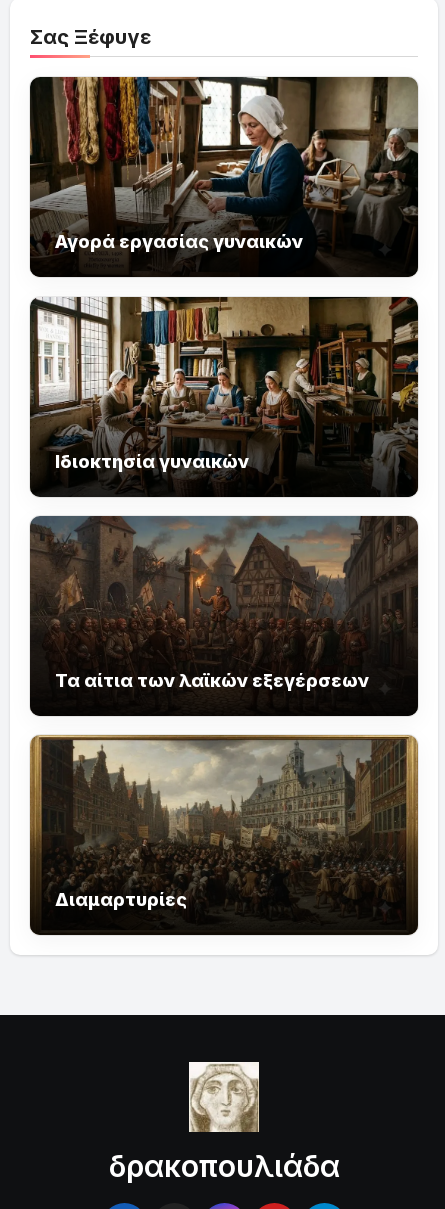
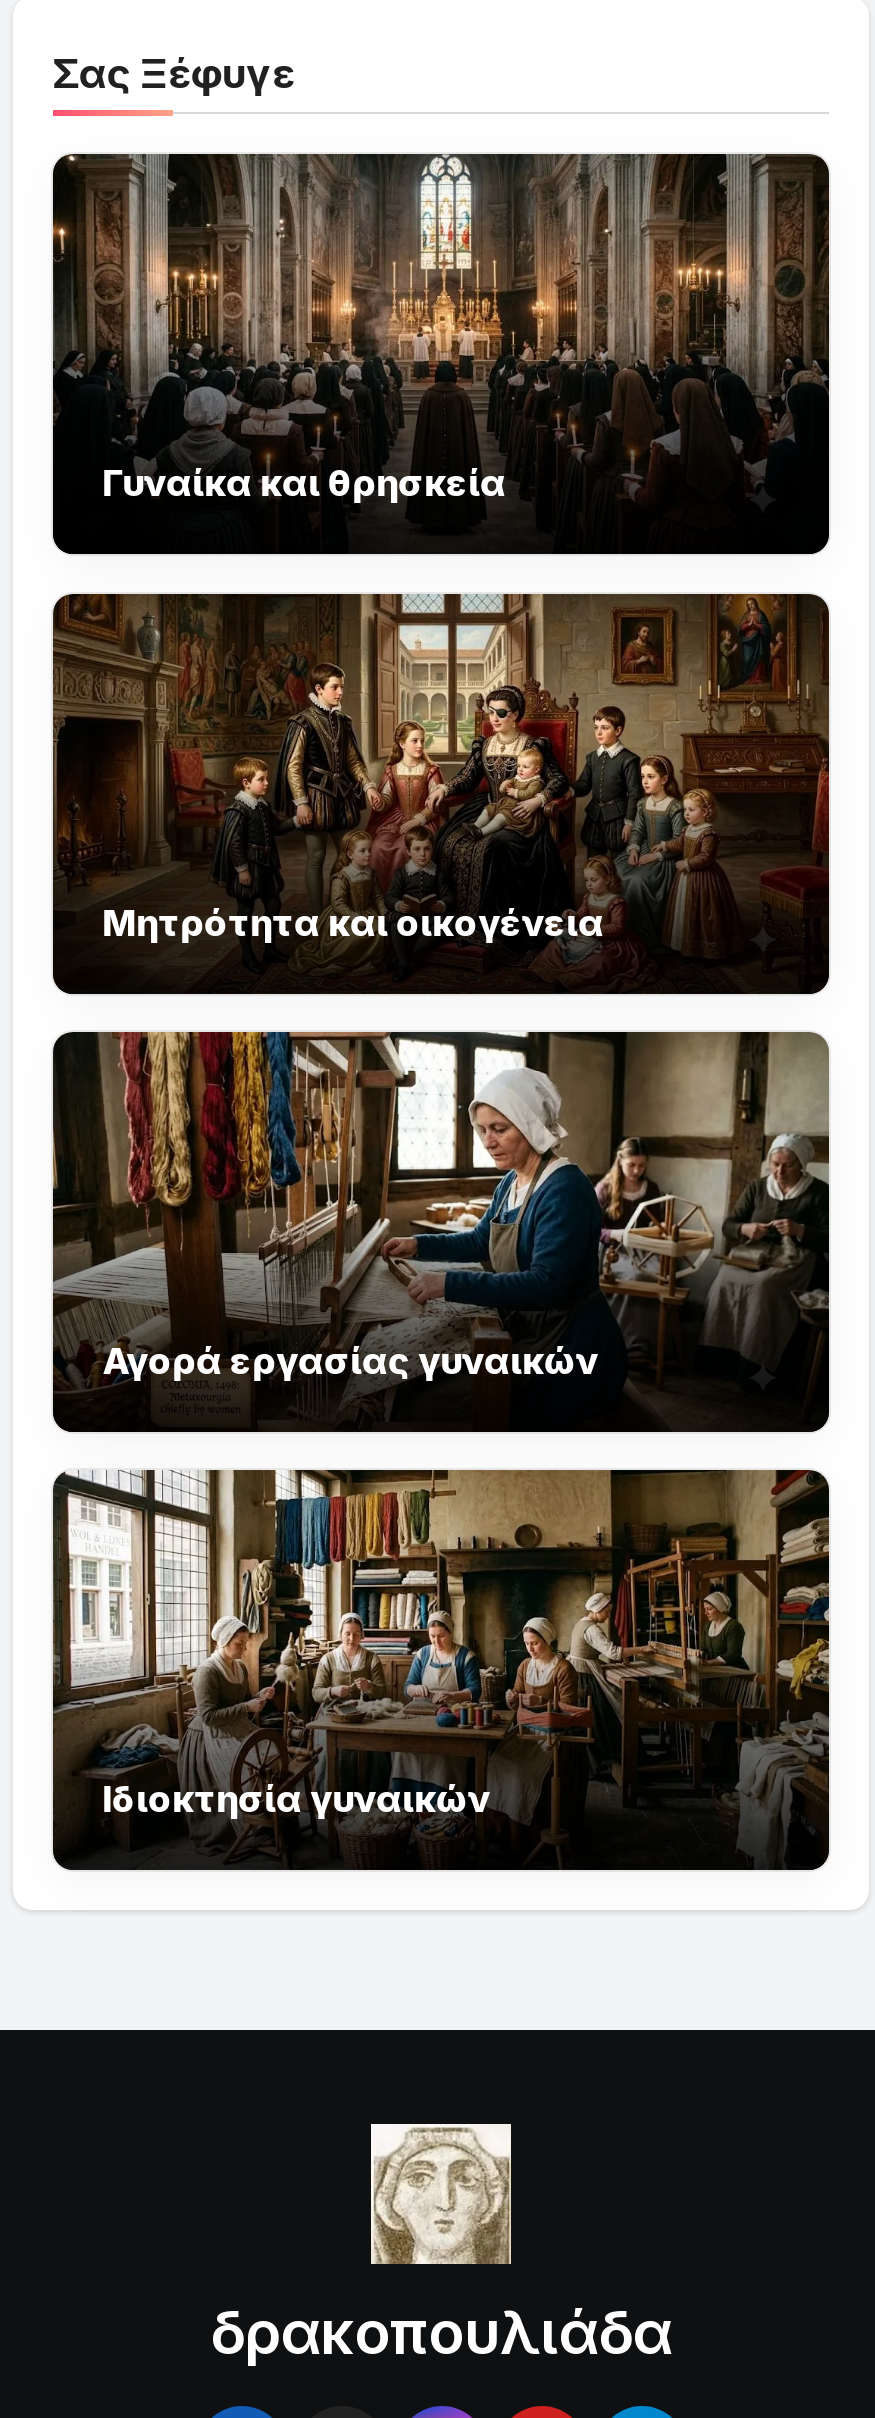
none -> [51,152,829,506] [image] | Γυναίκα και θρησκεία
none -> [53,592,829,976] [image] | Μητρότητα και οικογένεια
moved [28,76,419,472] -> [49,1028,831,1820]: [image] | Αγορά εργασίας γυναικών | Ιδιοκτησία γυναικών
[30,515,418,691] [image] | Τα αίτια των λαϊκών εξεγέρσεων -> none
[29,734,419,911] [image] | Διαμαρτυρίες -> none

